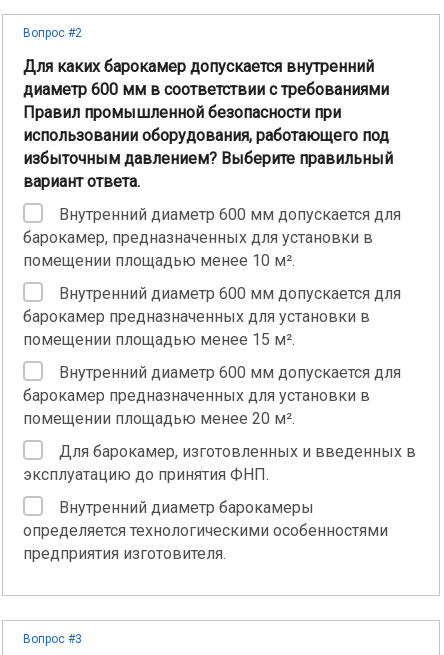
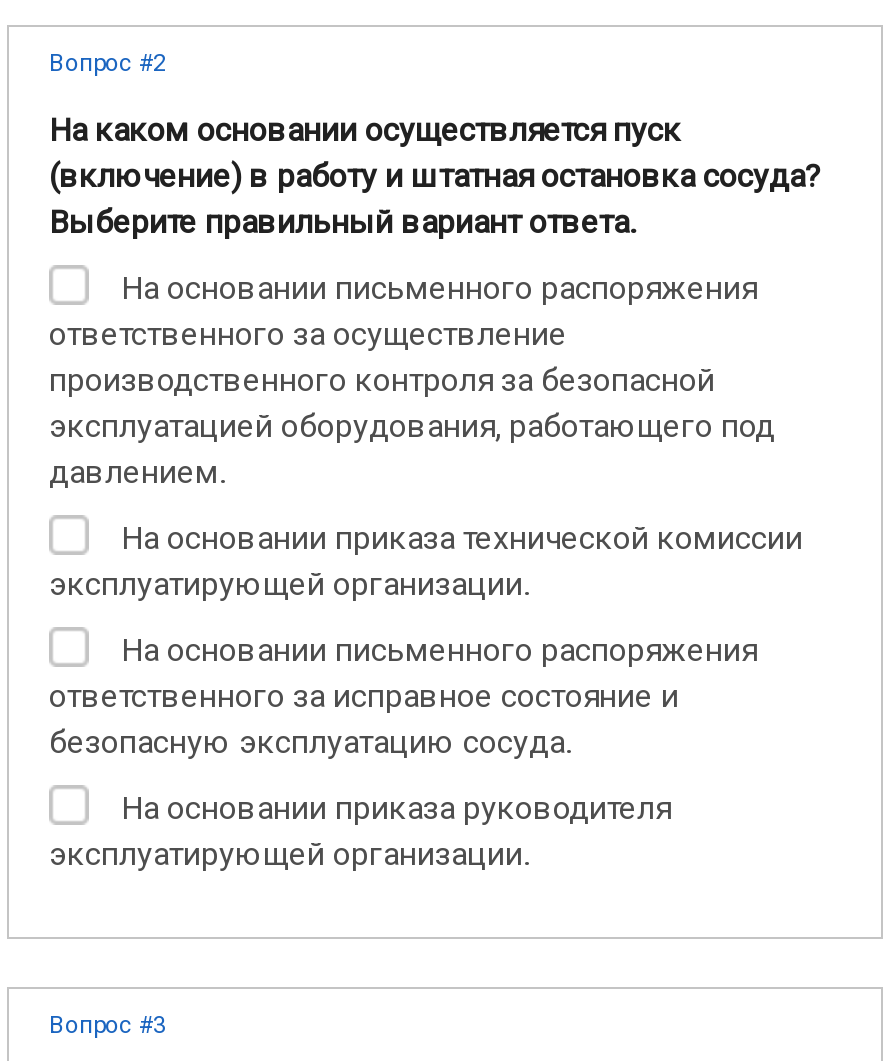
[23,57,416,563] Для каких барокамер допускается внутренний | диаметр 600 мм в соответствии с требованиями | Правил промышленной безопасности при | использовании оборудования, работающего под | избыточным давлением? Выберите правильный | вариант ответа. | Внутренний диаметр 600 мм допускается для | барокамер, предназначенных для установки в | помещении площадью менее 10 м². | Внутренний диаметр 600 мм допускается для | барокамер предназначенных для установки в | помещении площадью менее 15 м². | Внутренний диаметр 600 мм допускается для | барокамер предназначенных для установки в | помещении площадью менее 20 м². | Для барокамер, изготовленных и введенных в | эксплуатацию до принятия ФНП. | Внутренний диаметр барокамеры | определяется технологическими особенностями | предприятия изготовителя. -> [49,111,821,873] На каком основании осуществляется пуск | (включение) в работу и штатная остановка сосуда? | Выберите правильный вариант ответа. | На основании письменного распоряжения | ответственного за осуществление | производственного контроля за безопасной | эксплуатацией оборудования, работающего под | давлением. | На основании приказа технической комиссии | эксплуатирующей организации. | На основании письменного распоряжения | ответственного за исправное состояние и | безопасную эксплуатацию сосуда. | На основании приказа руководителя | эксплуатирующей организации.

